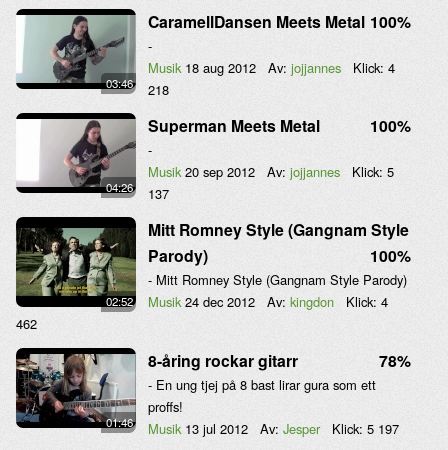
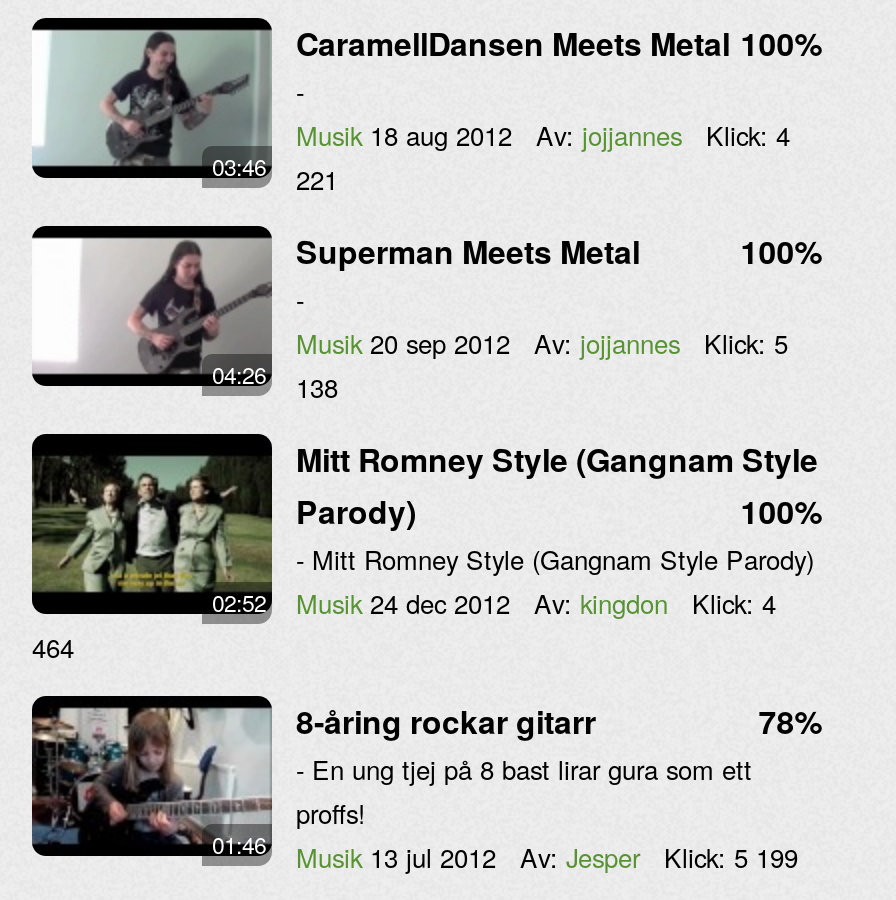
[106,74,169,98] 03:46 218 -> [212,149,338,197] 03:46 221
[106,179,169,203] 04:26 137 -> [212,358,338,406] 04:26 138
[16,314,37,333] 462 -> [32,629,74,667] 464
[106,414,399,438] 01:46 Musik 13 jul 2012 Av: Jesper Klick: 5 197 -> [212,828,798,876] 01:46 Musik 13 jul 2012 Av: Jesper Klick: 5 199

